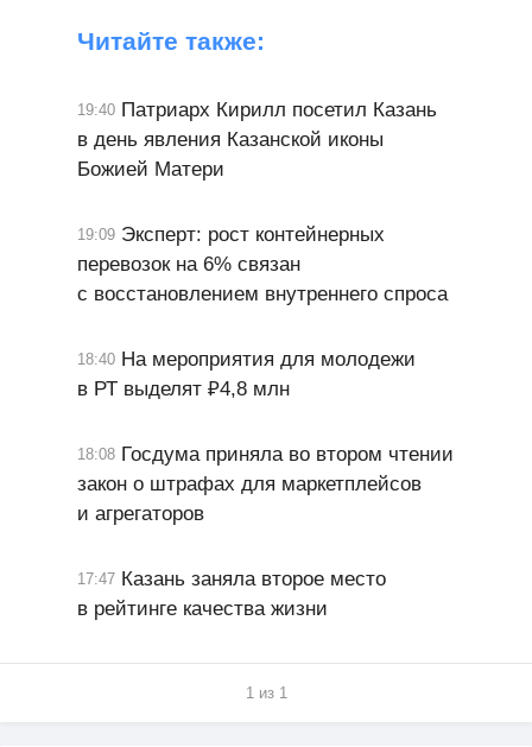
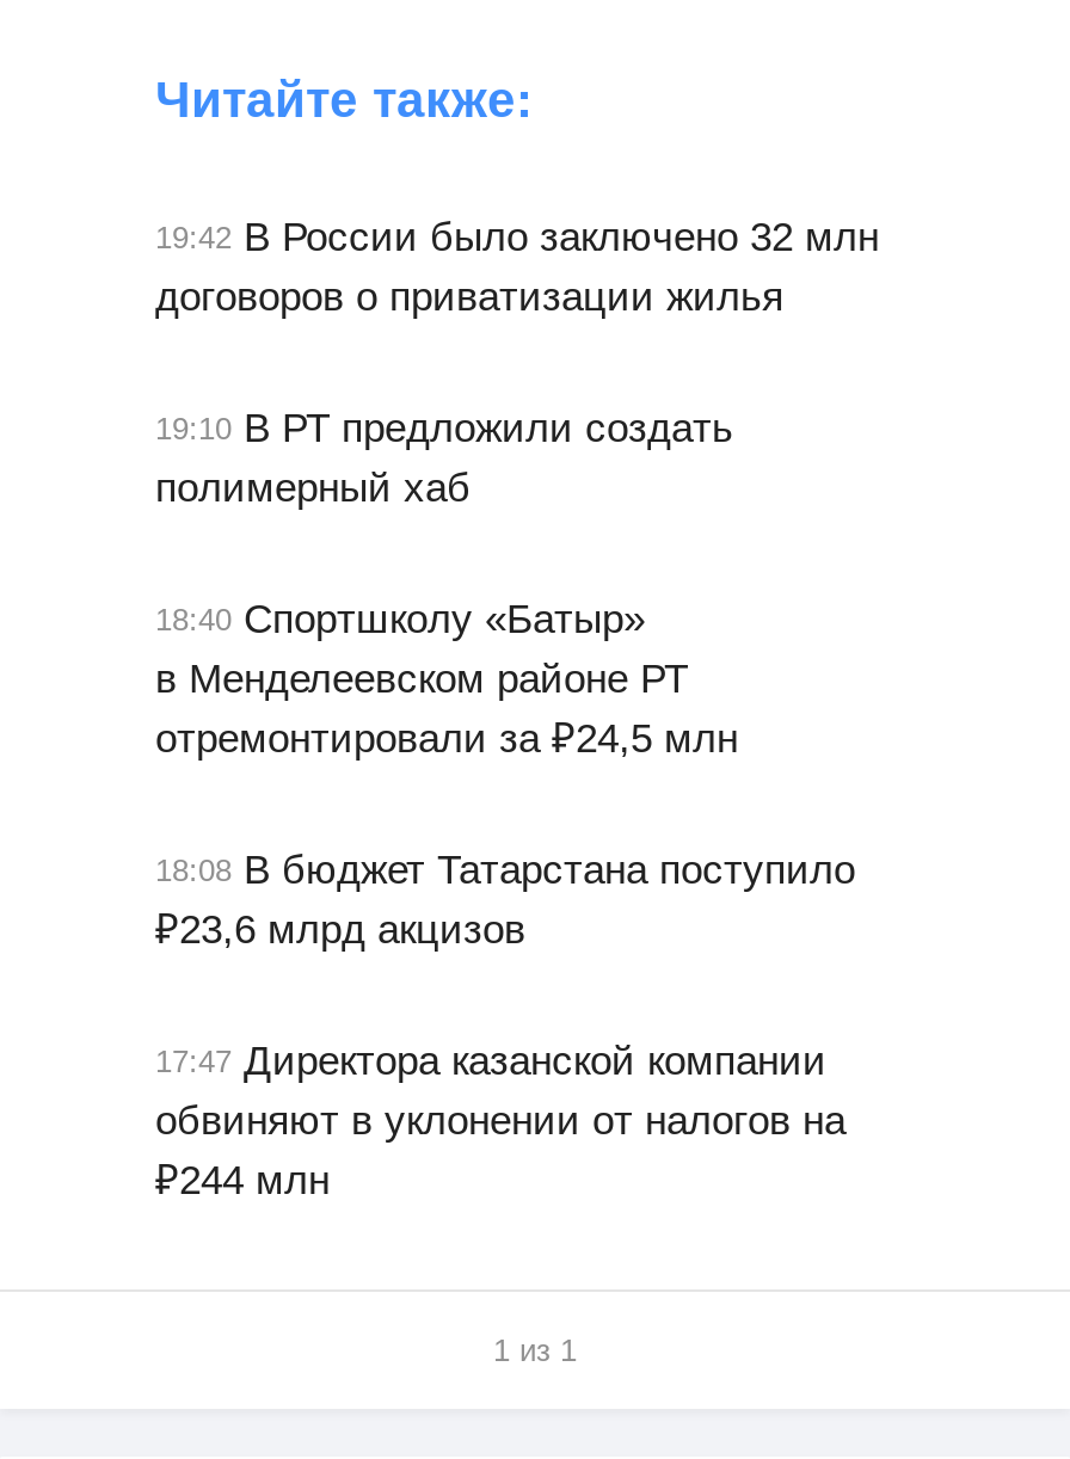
[77,99,437,181] 19:40 Патриарх Кирилл посетил Казань | в день явления Казанской иконы | Божией Матери -> [155,215,879,320] 19:42 В России было заключено 32 млн | договоров о приватизации жилья
[77,223,448,305] 19:09 Эксперт: рост контейнерных | перевозок на 6% связан | с восстановлением внутреннего спроса -> [155,406,733,511] 19:10 В РТ предложили создать | полимерный хаб
[77,348,416,400] 18:40 На мероприятия для молодежи | в РТ выделят ₽4,8 млн -> [155,597,738,762] 18:40 Спортшколу «Батыр» | в Менделеевском районе РТ | отремонтировали за ₽24,5 млн
[77,443,454,525] 18:08 Госдума приняла во втором чтении | закон о штрафах для маркетплейсов | и агрегаторов -> [155,848,855,953] 18:08 В бюджет Татарстана поступило | ₽23,6 млрд акцизов
[77,568,386,620] 17:47 Казань заняла второе место | в рейтинге качества жизни -> [155,1039,845,1203] 17:47 Директора казанской компании | обвиняют в уклонении от налогов на | ₽244 млн

